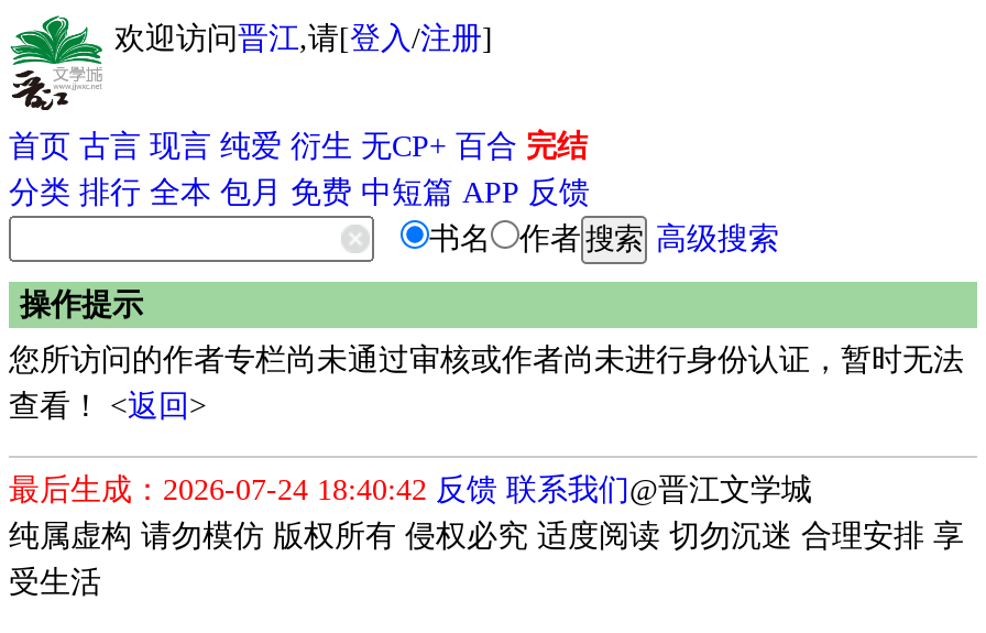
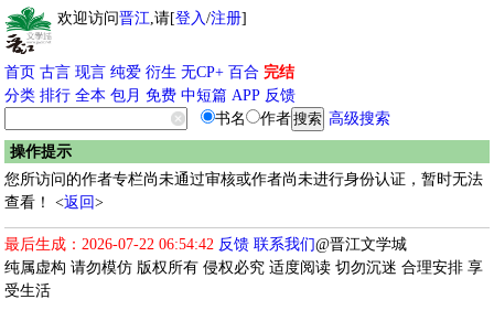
[9,473,812,506] 最后生成：2026-07-24 18:40:42 反馈 联系我们@晋江文学城 -> [4,236,407,253] 最后生成：2026-07-22 06:54:42 反馈 联系我们@晋江文学城

